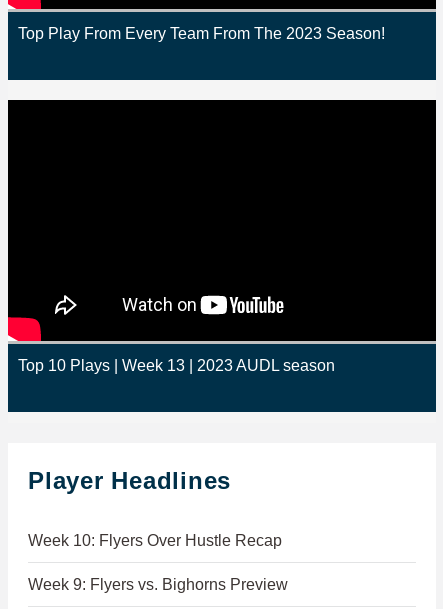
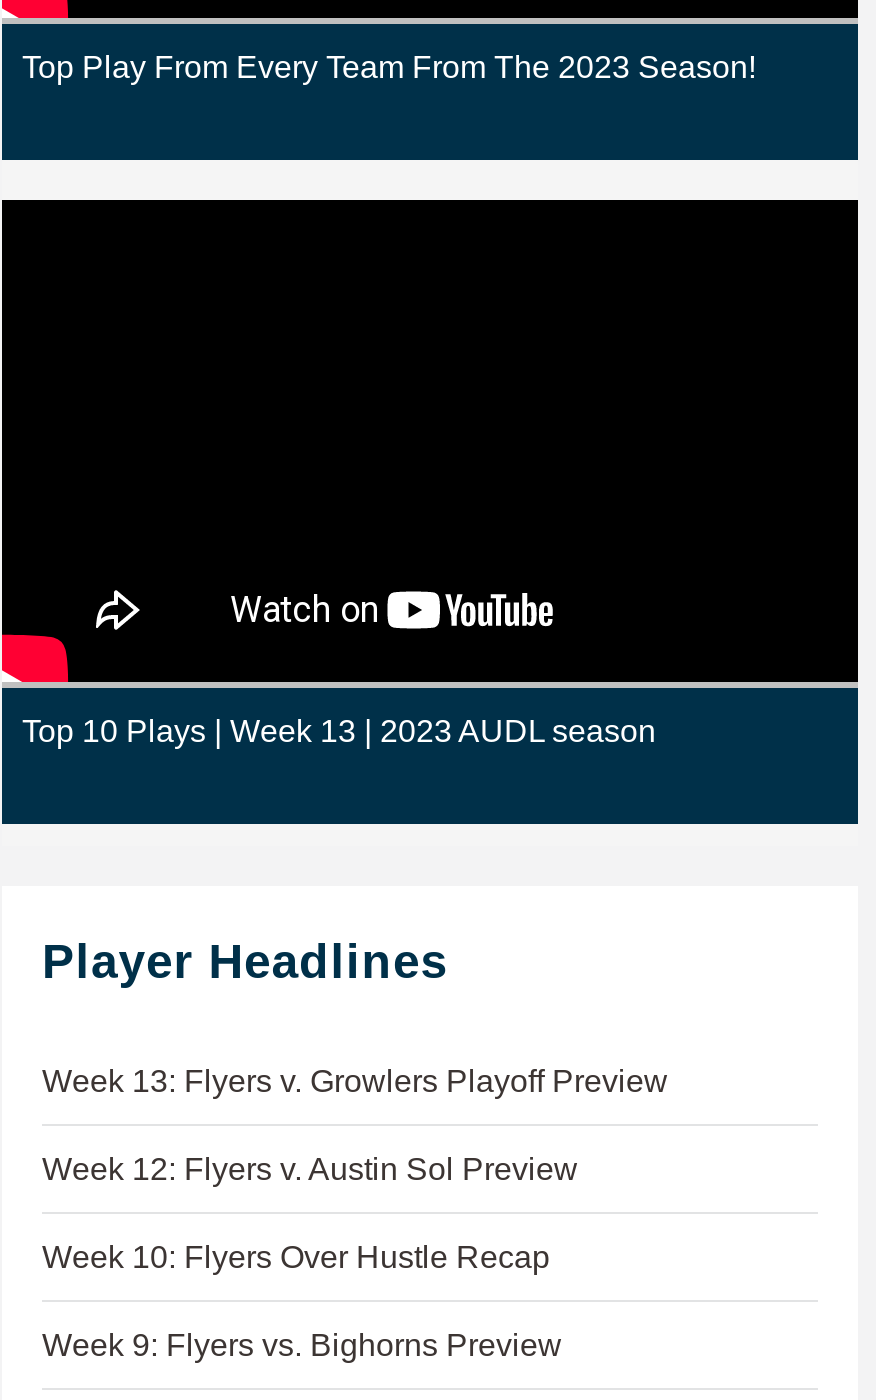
none -> [42,1063,668,1185] Week 13: Flyers v. Growlers Playoff Preview | Week 12: Flyers v. Austin Sol Preview

